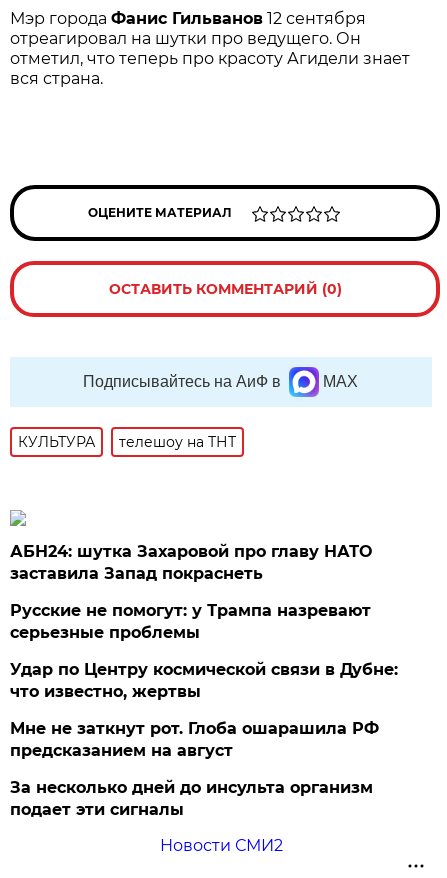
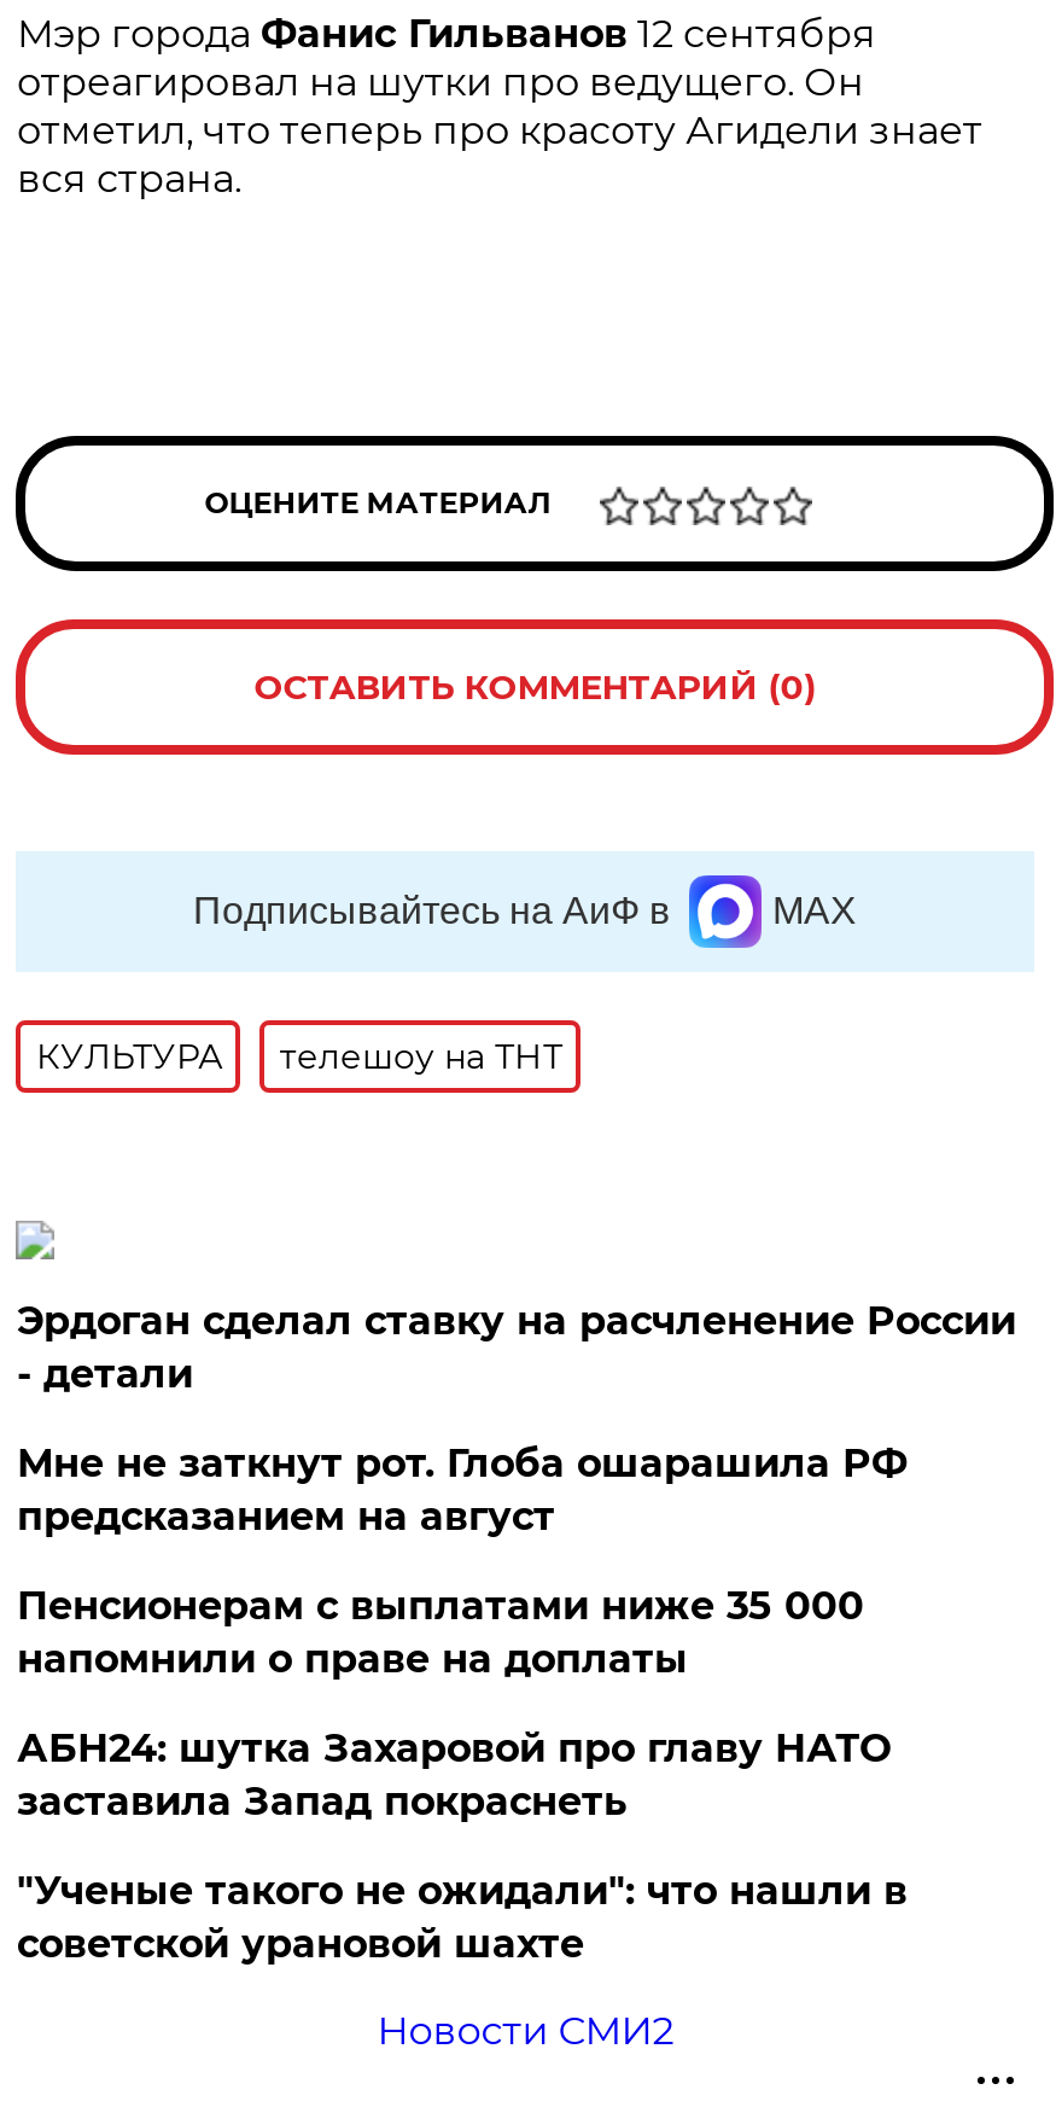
none -> [17,1298,1016,1682] Эрдоган сделал ставку на расчленение России | - детали | Пенсионерам с выплатами ниже 35 000 | напомнили о праве на доплаты
moved [10,542,372,583] -> [17,1725,890,1824]: АБН24: шутка Захаровой про главу НАТО | заставила Запад покраснеть
[10,601,398,819] Русские не помогут: у Трампа назревают | серьезные проблемы | Удар по Центру космической связи в Дубне: | что известно, жертвы | За несколько дней до инсульта организм | подает эти сигналы -> [17,1868,907,1967] "Ученые такого не ожидали": что нашли в | советской урановой шахте
moved [10,719,379,760] -> [17,1440,907,1539]: Мне не заткнут рот. Глоба ошарашила РФ | предсказанием на август

